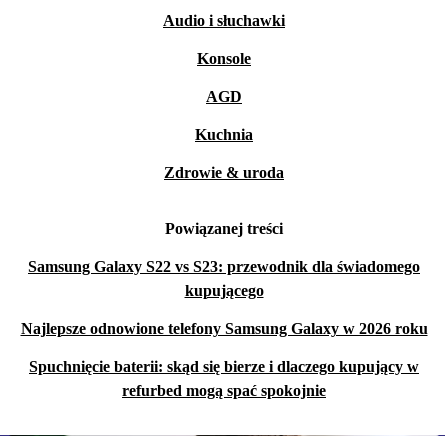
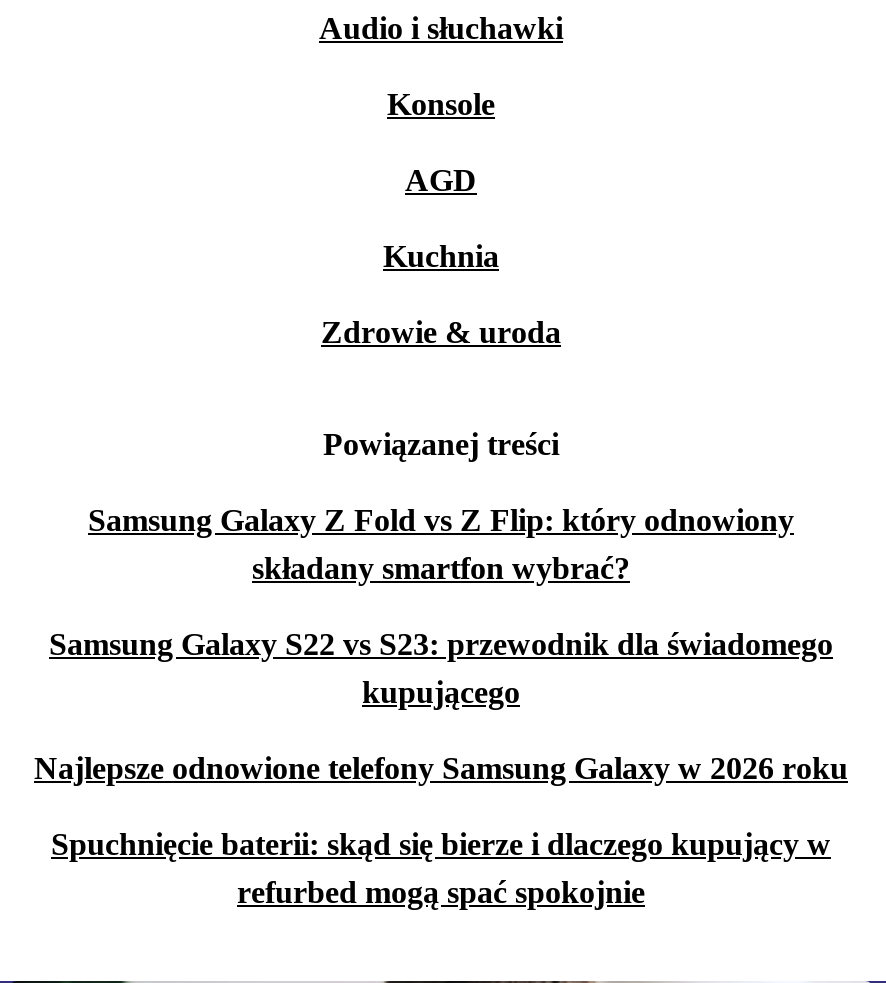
none -> [88,503,794,585] Samsung Galaxy Z Fold vs Z Flip: który odnowiony | składany smartfon wybrać?

